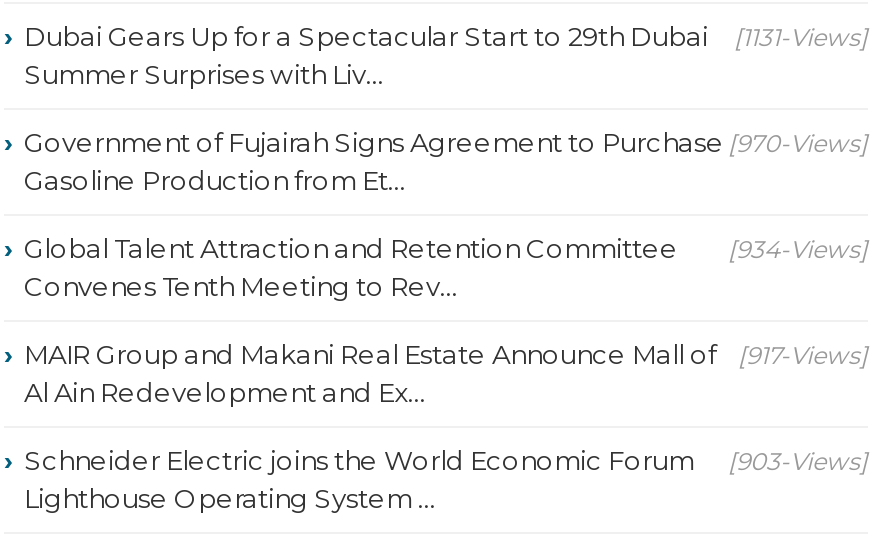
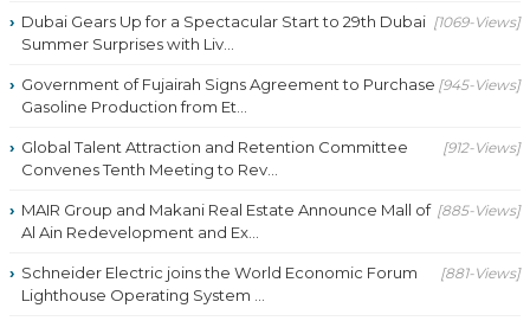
[24,20,868,52] Dubai Gears Up for a Spectacular Start to 29th Dubai [1131-Views] -> [21,12,521,31] Dubai Gears Up for a Spectacular Start to 29th Dubai [1069-Views]
[24,126,868,158] Government of Fujairah Signs Agreement to Purchase [970-Views] -> [21,75,521,94] Government of Fujairah Signs Agreement to Purchase [945-Views]
[24,232,868,264] Global Talent Attraction and Retention Committee [934-Views] -> [21,138,521,156] Global Talent Attraction and Retention Committee [912-Views]
[24,338,868,370] MAIR Group and Makani Real Estate Announce Mall of [917-Views] -> [21,200,521,219] MAIR Group and Makani Real Estate Announce Mall of [885-Views]
[24,444,868,476] Schneider Electric joins the World Economic Forum [903-Views] -> [21,263,521,282] Schneider Electric joins the World Economic Forum [881-Views]

